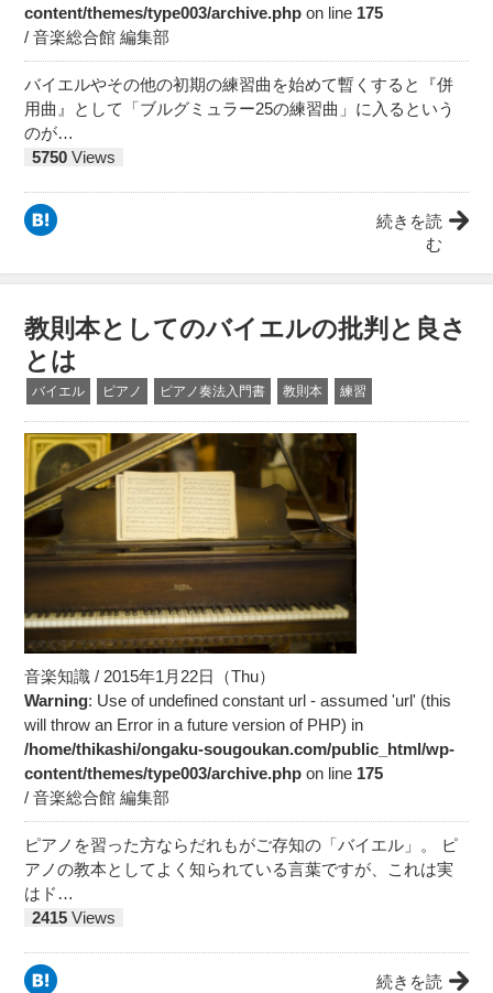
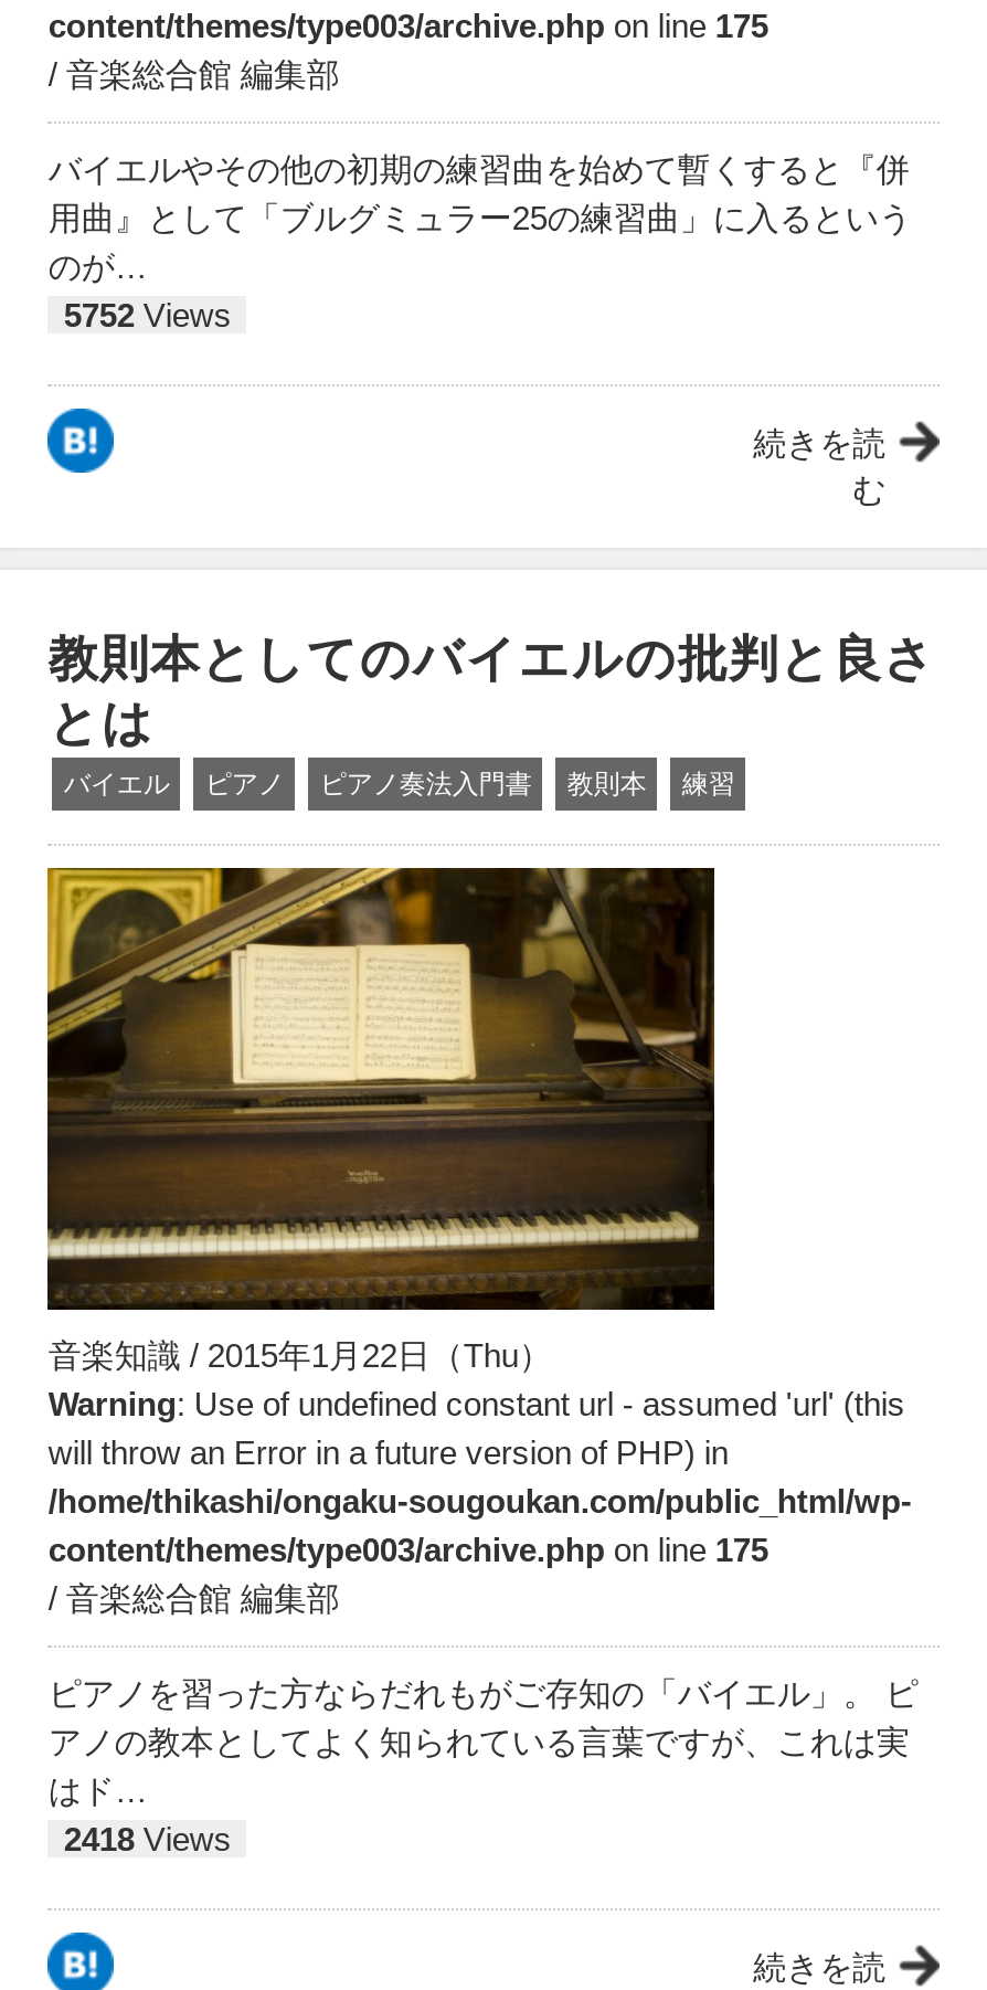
[32,148,116,166] 5750 Views -> [64,296,232,334] 5752 Views
[32,908,116,927] 2415 Views -> [64,1820,232,1857] 2418 Views

